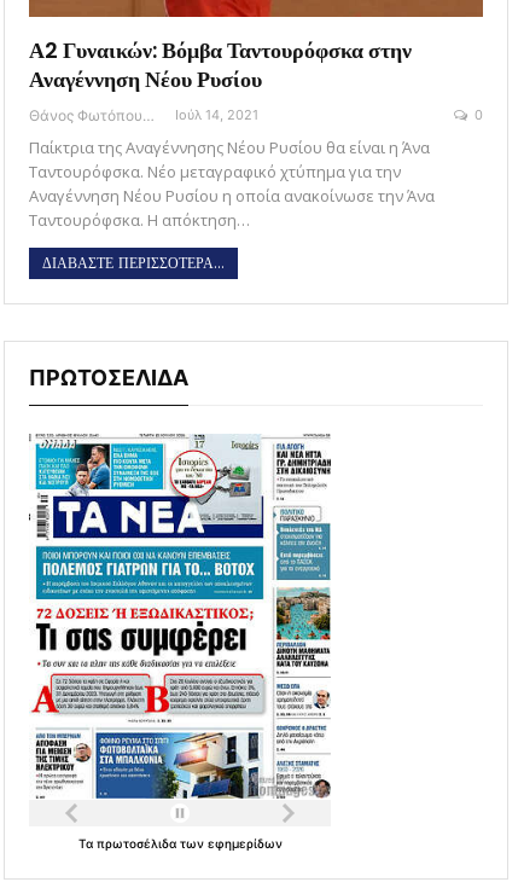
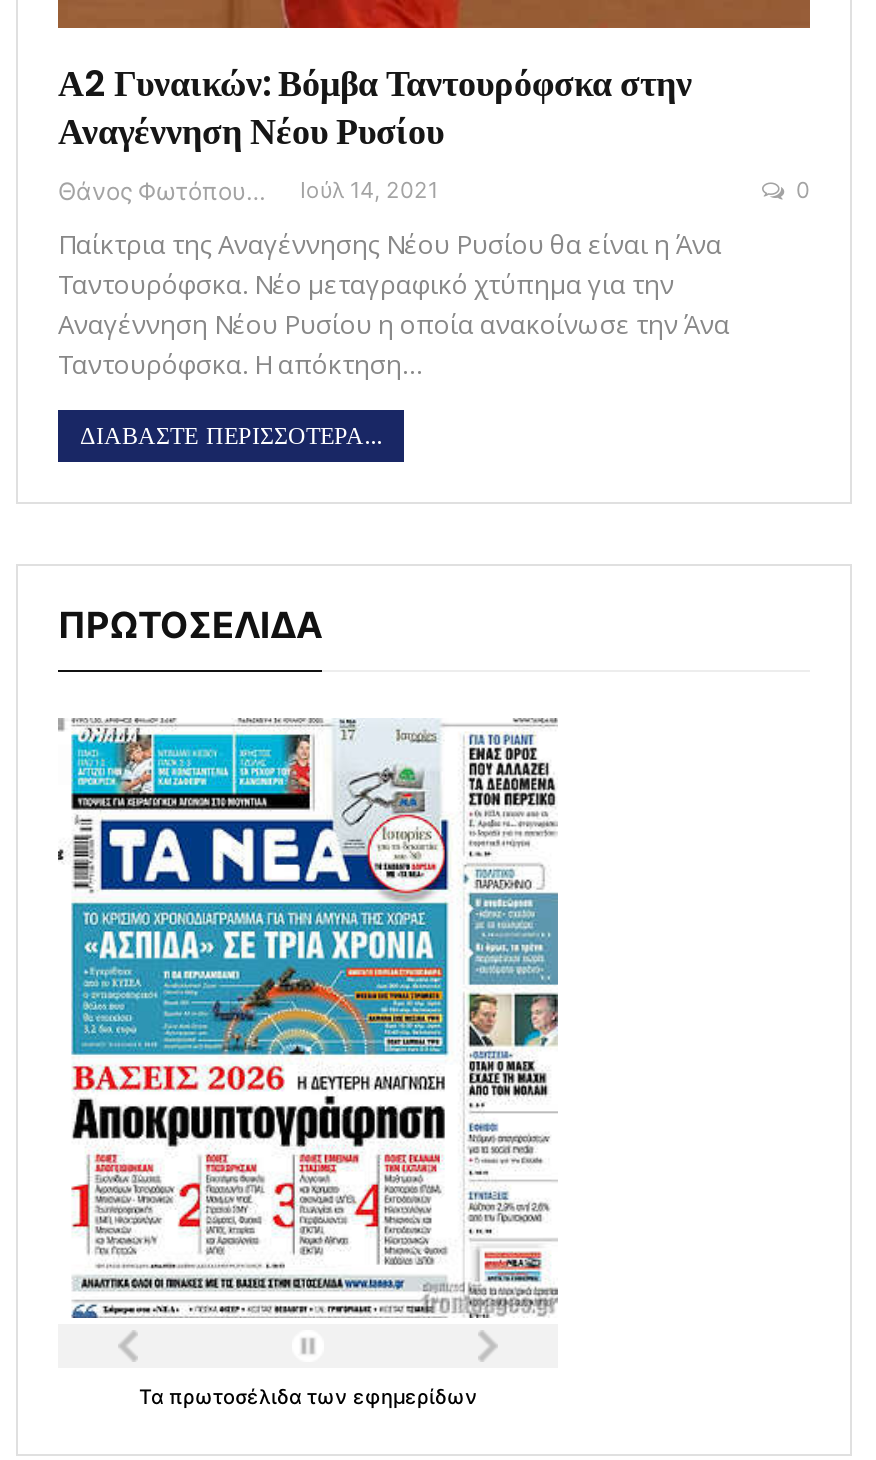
[30,434,332,800] [image] -> [58,720,560,1322] [image]

